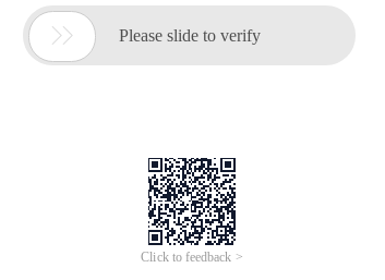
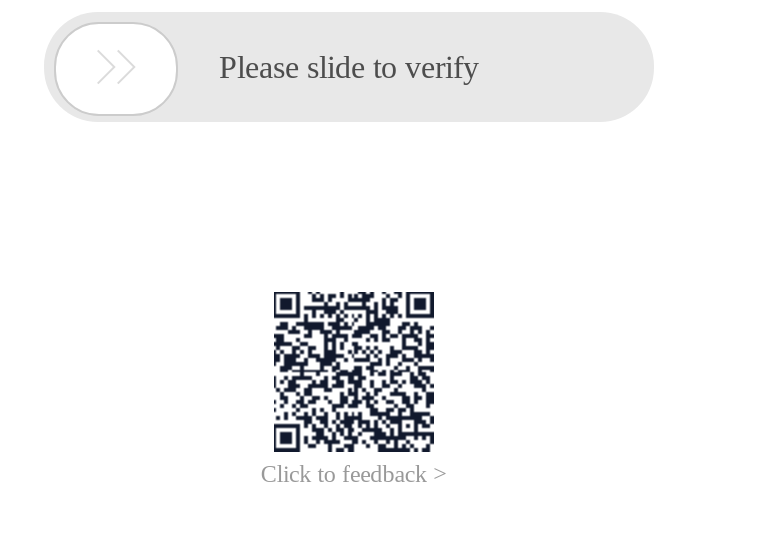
[147,157,237,246] [image] -> [274,292,436,454] [image]

